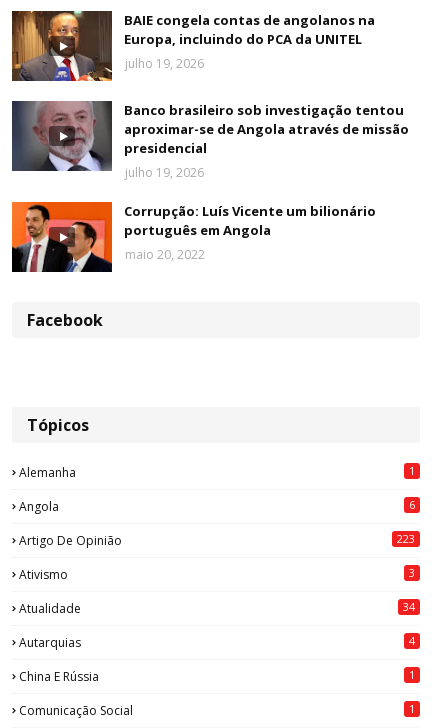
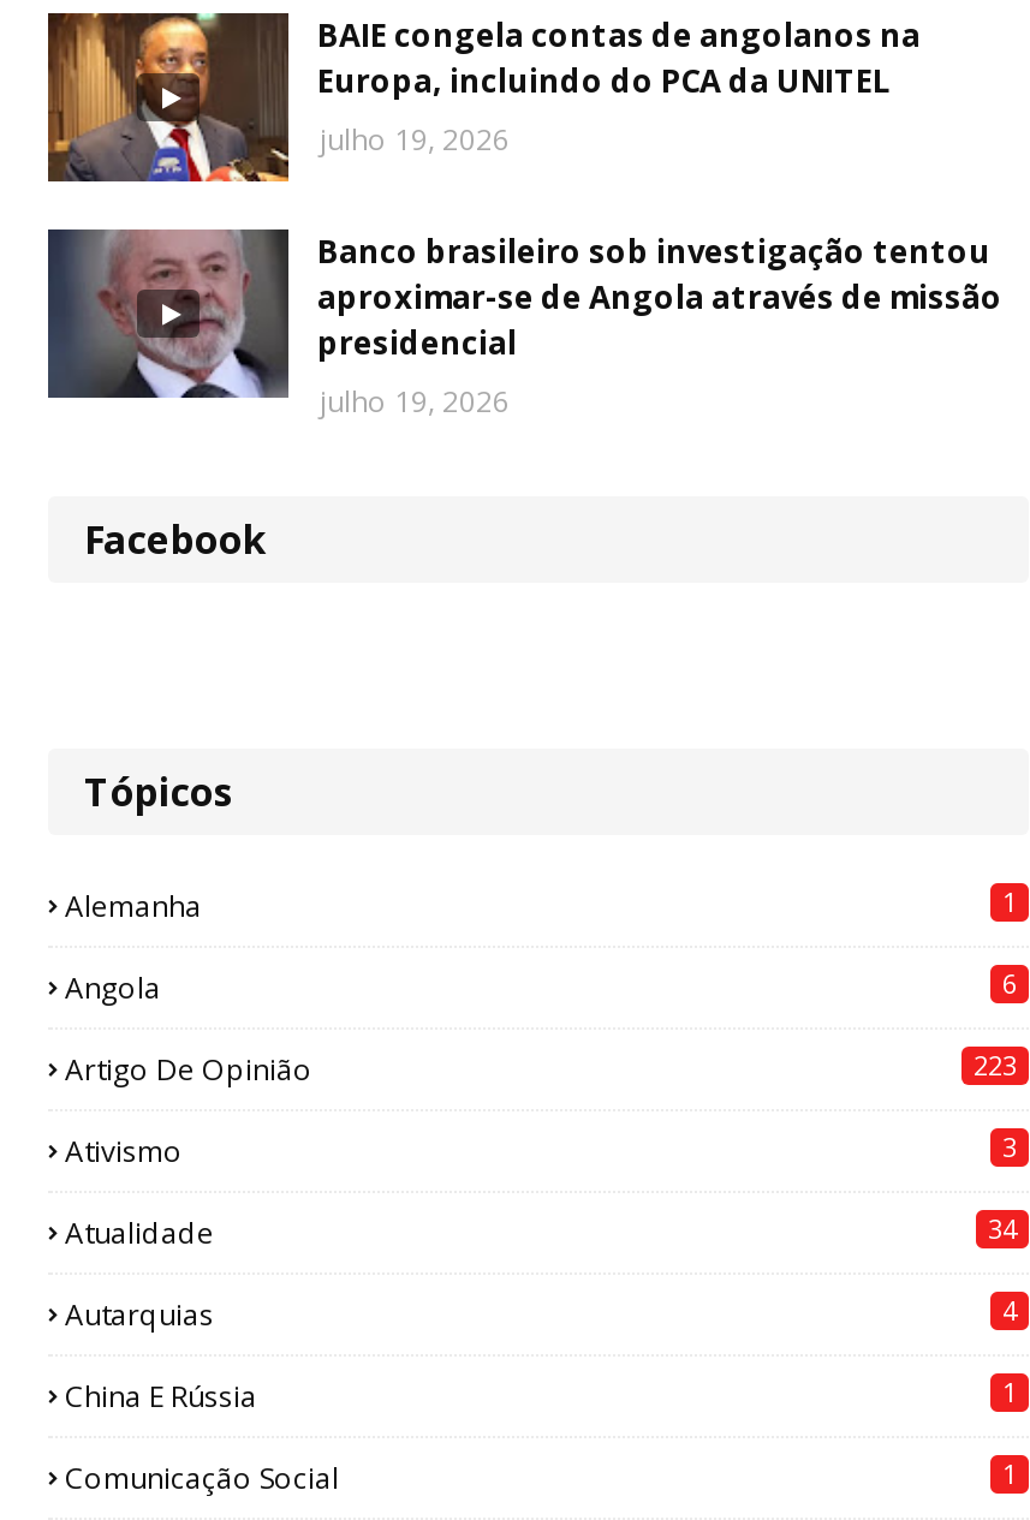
[11,201,376,273] [image] | Corrupção: Luís Vicente um bilionário | português em Angola | maio 20, 2022 -> none

